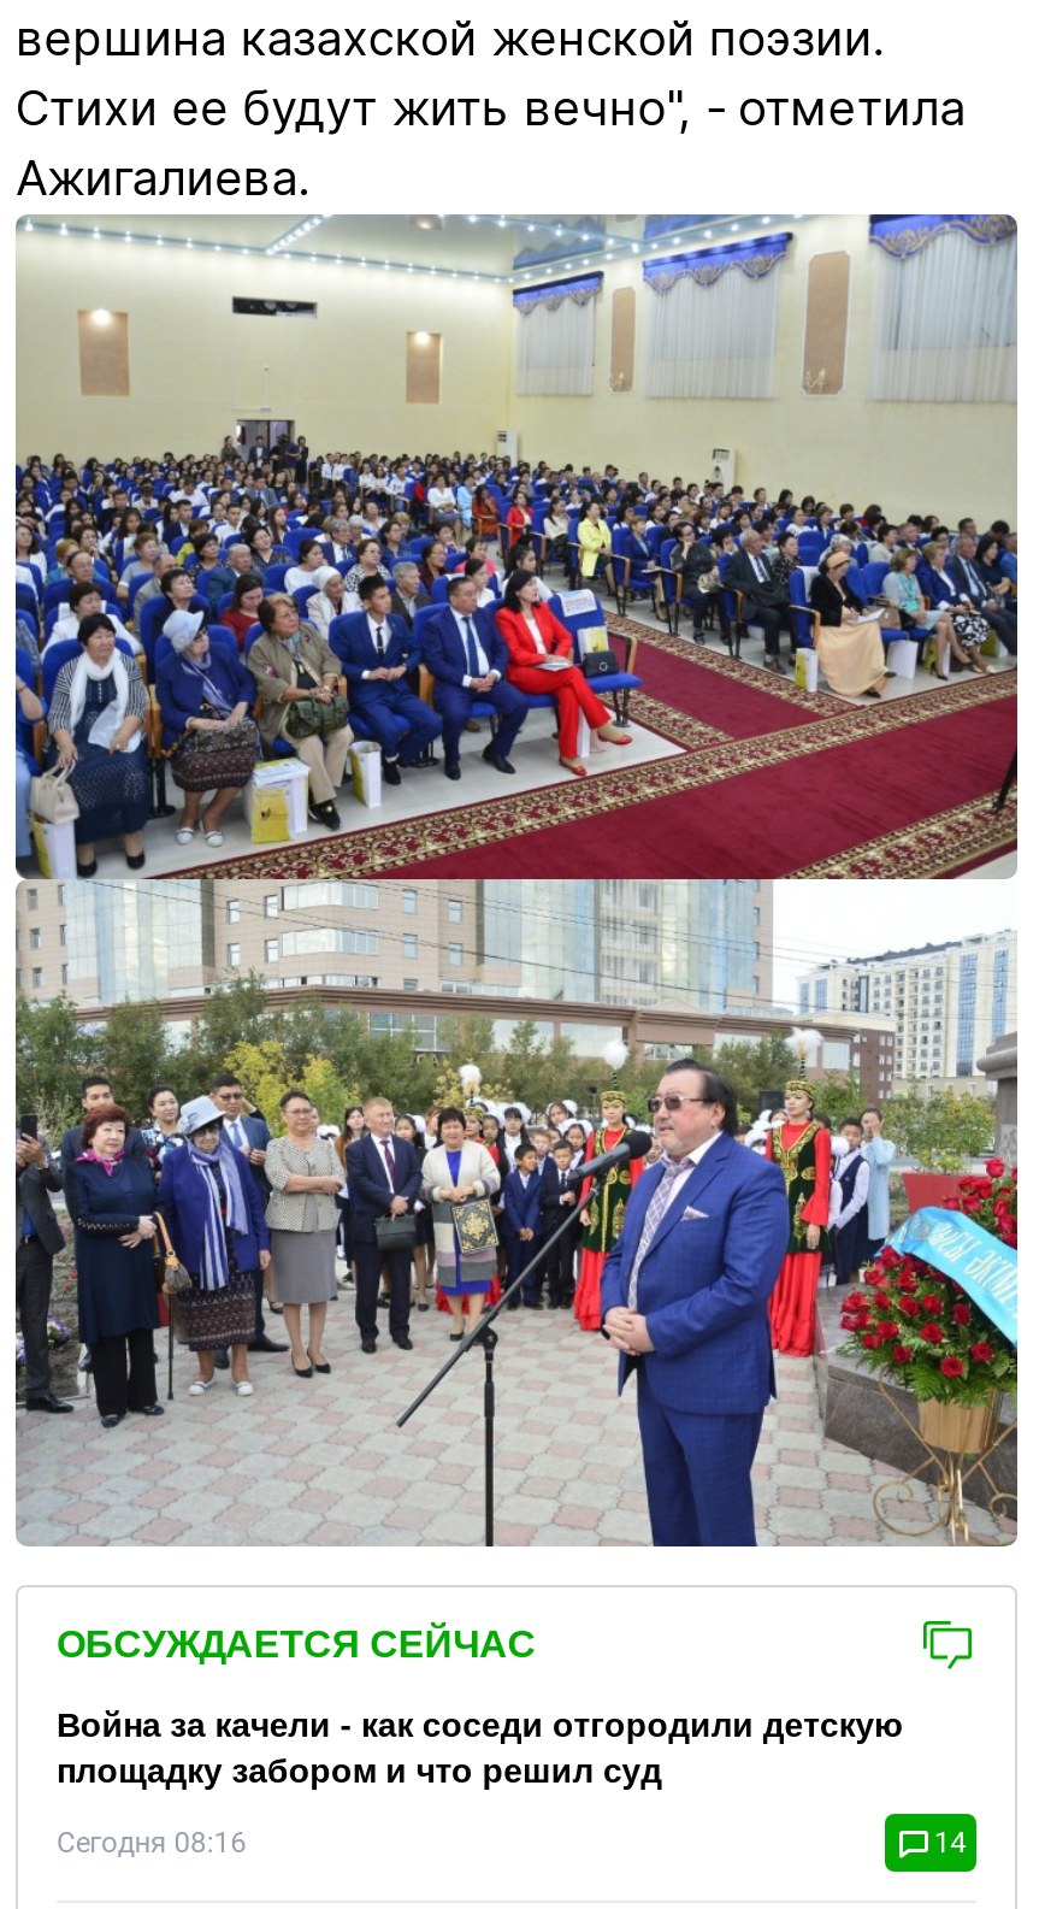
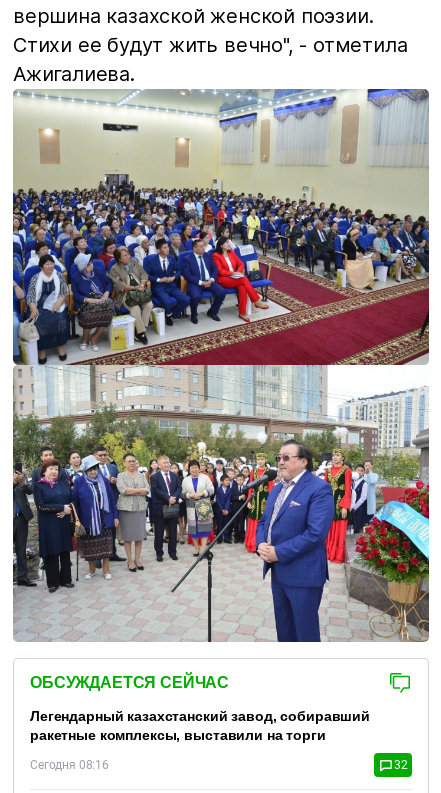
[57,1706,903,1790] Война за качели - как соседи отгородили детскую | площадку забором и что решил суд -> [30,708,370,743] Легендарный казахстанский завод, собиравший | ракетные комплексы, выставили на торги
[934,1826,967,1860] 14 -> [394,758,408,772] 32

